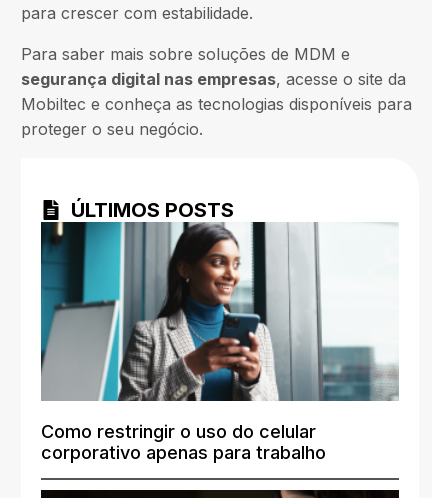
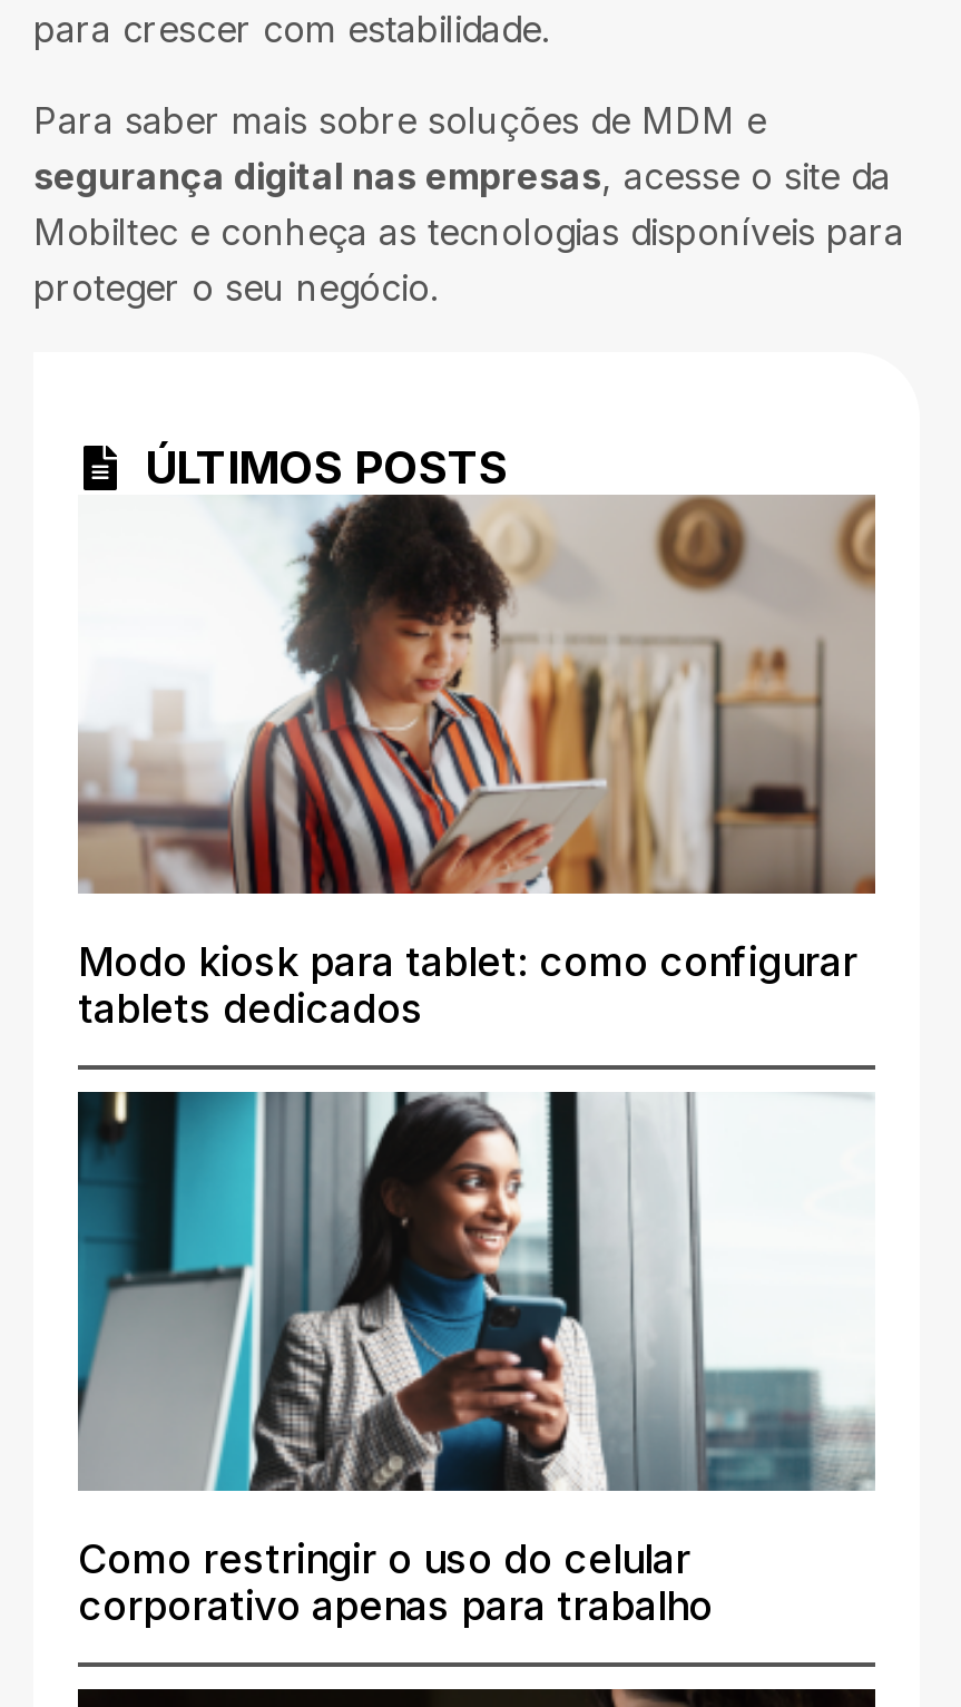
none -> [78,492,877,1032] [image] | Modo kiosk para tablet: como configurar | tablets dedicados

